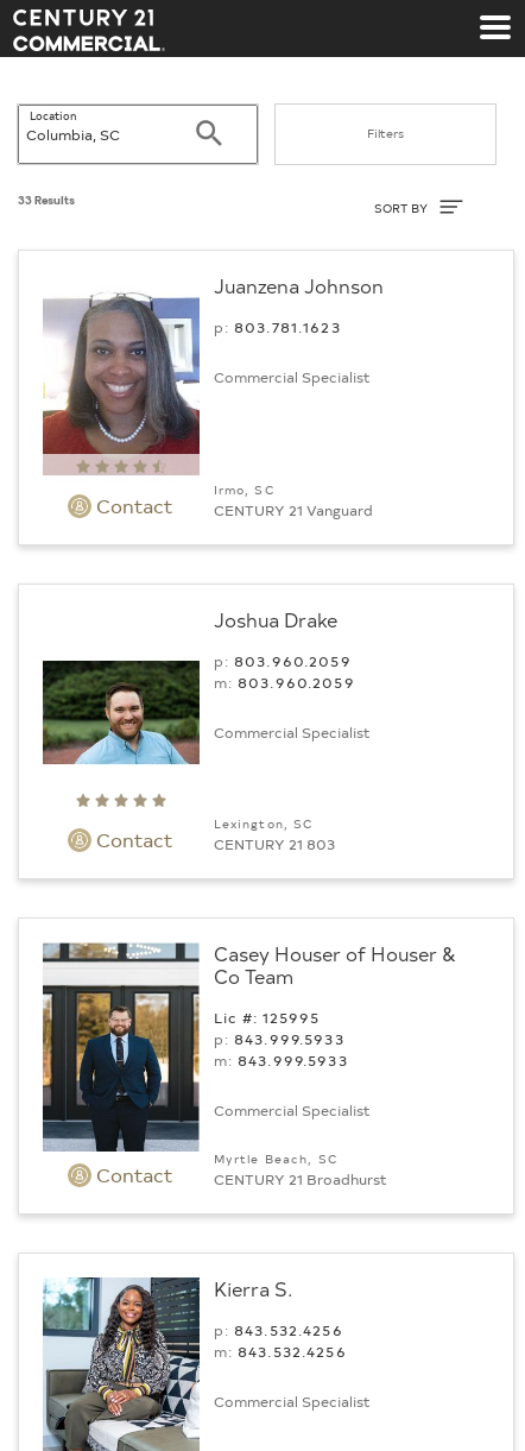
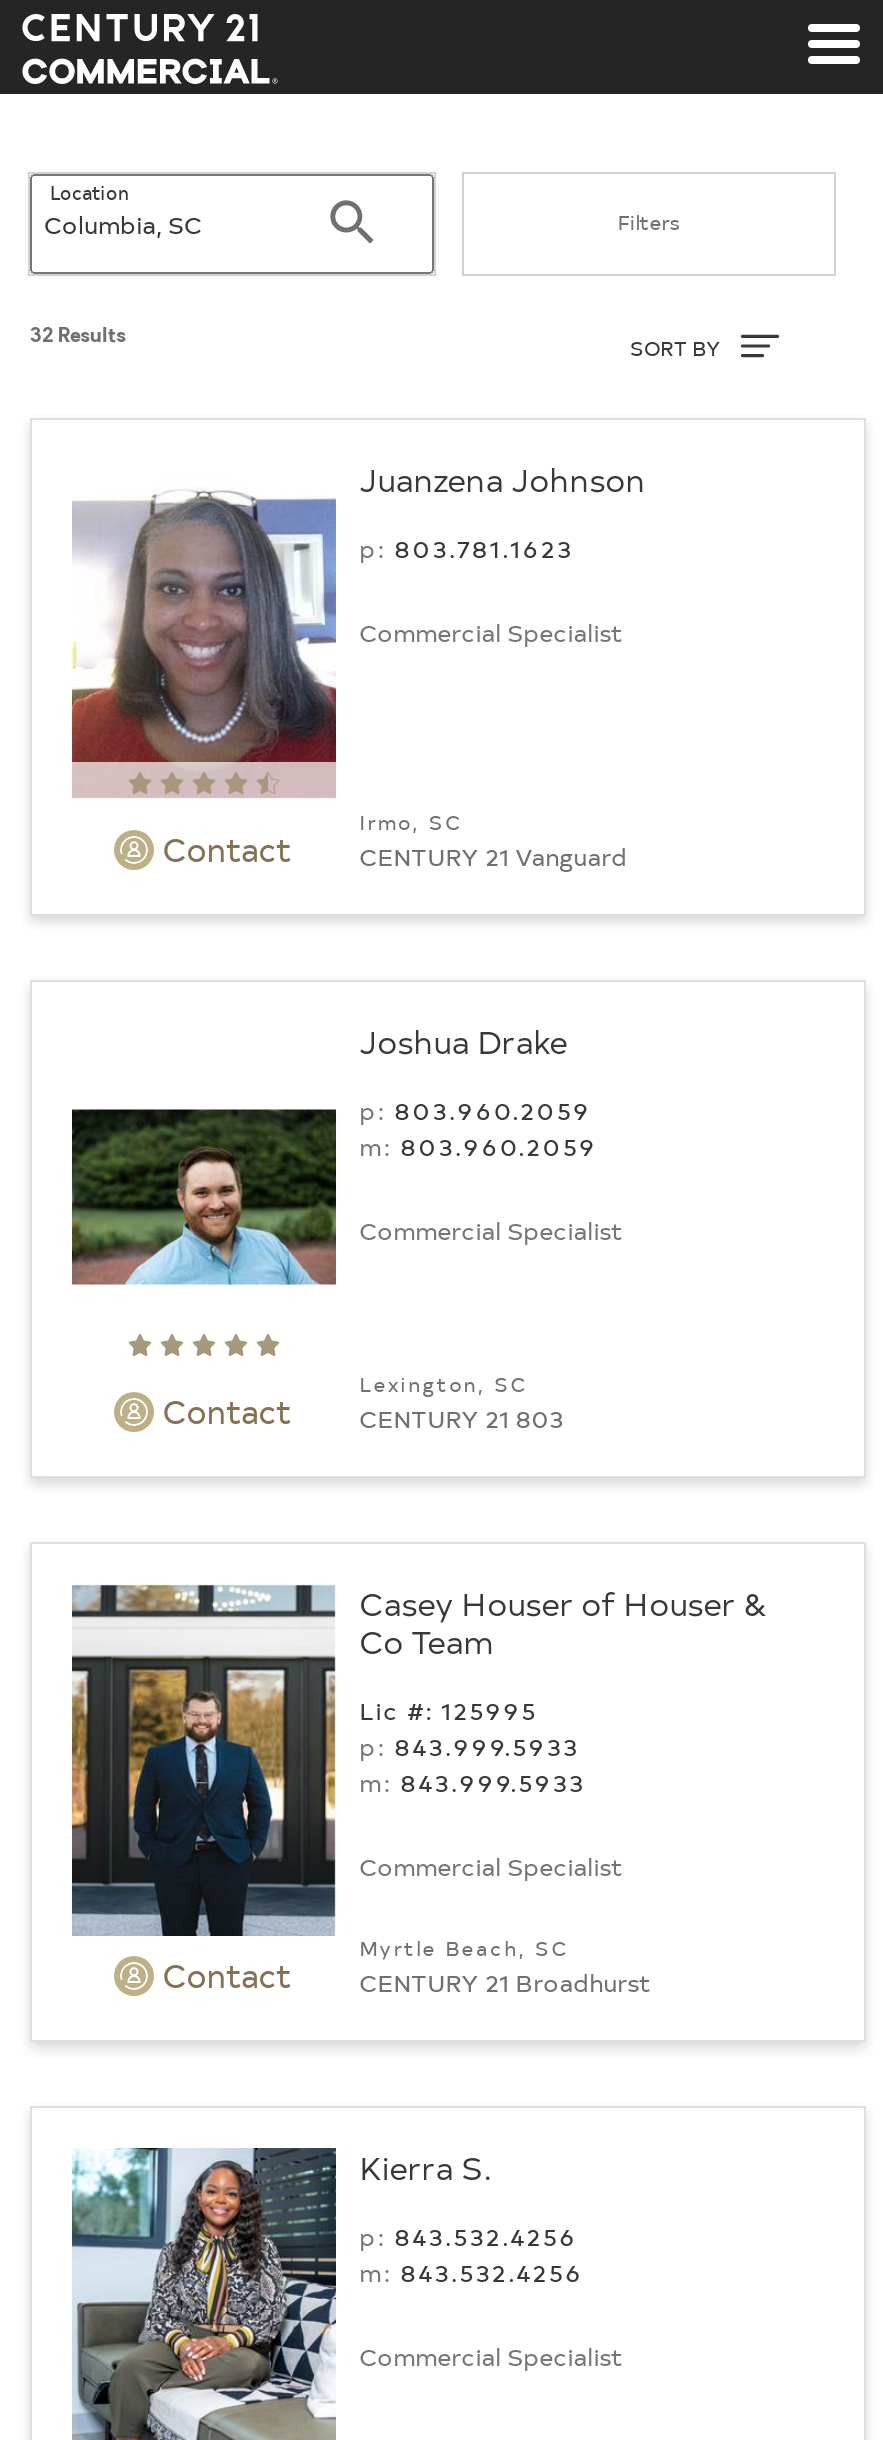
[18,194,75,207] 33 Results -> [30,325,126,347] 32 Results

